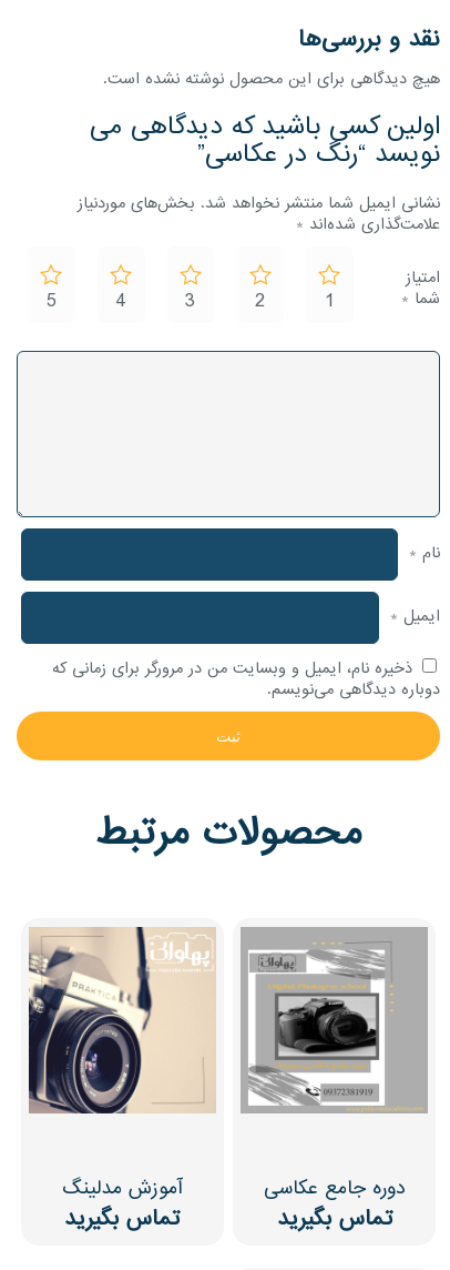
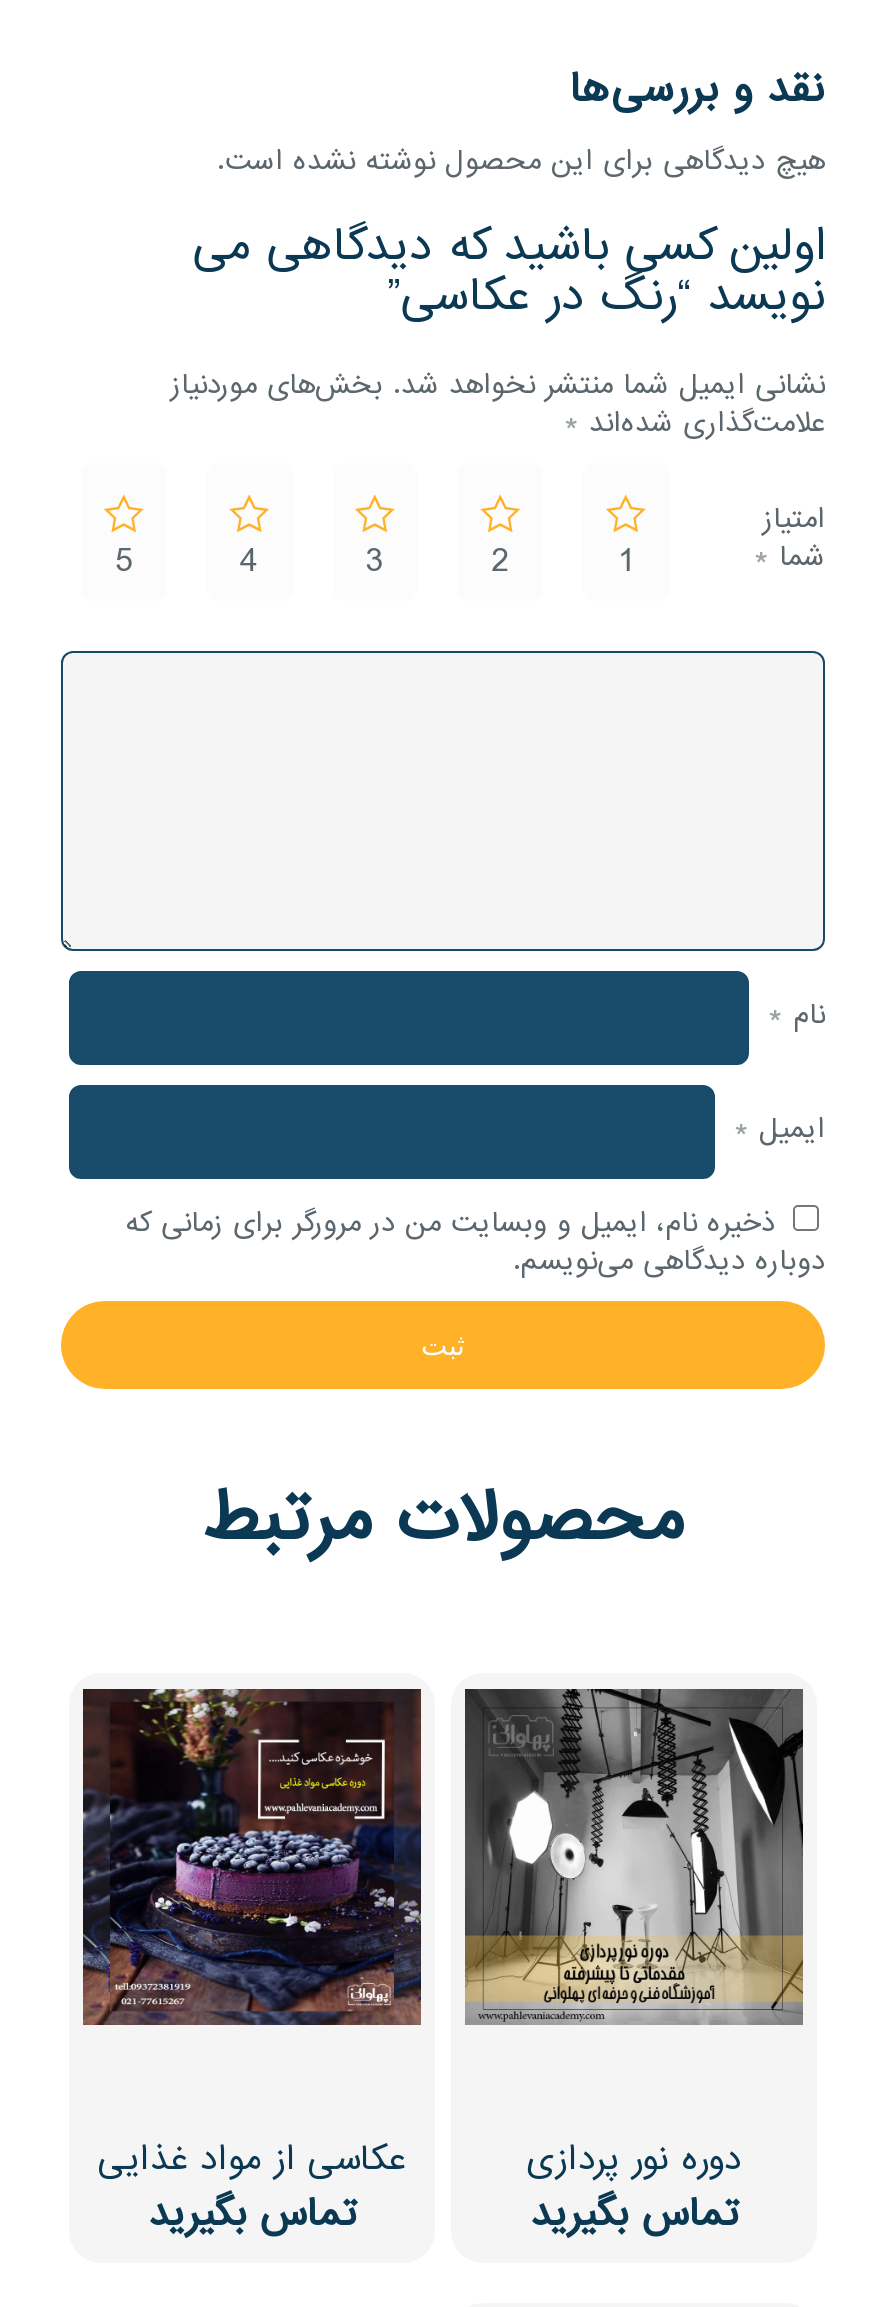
[29,927,216,1113] [image] -> [81,1687,423,2027] [image]
[241,928,427,1111] [image] -> [465,1689,803,2023] [image]
[63,1173,182,1203] آموزش مدلینگ -> [98,2132,406,2186] عکاسی از مواد غذایی
[263,1173,405,1203] دوره جامع عکاسی -> [526,2132,742,2186] دوره نور پردازی

